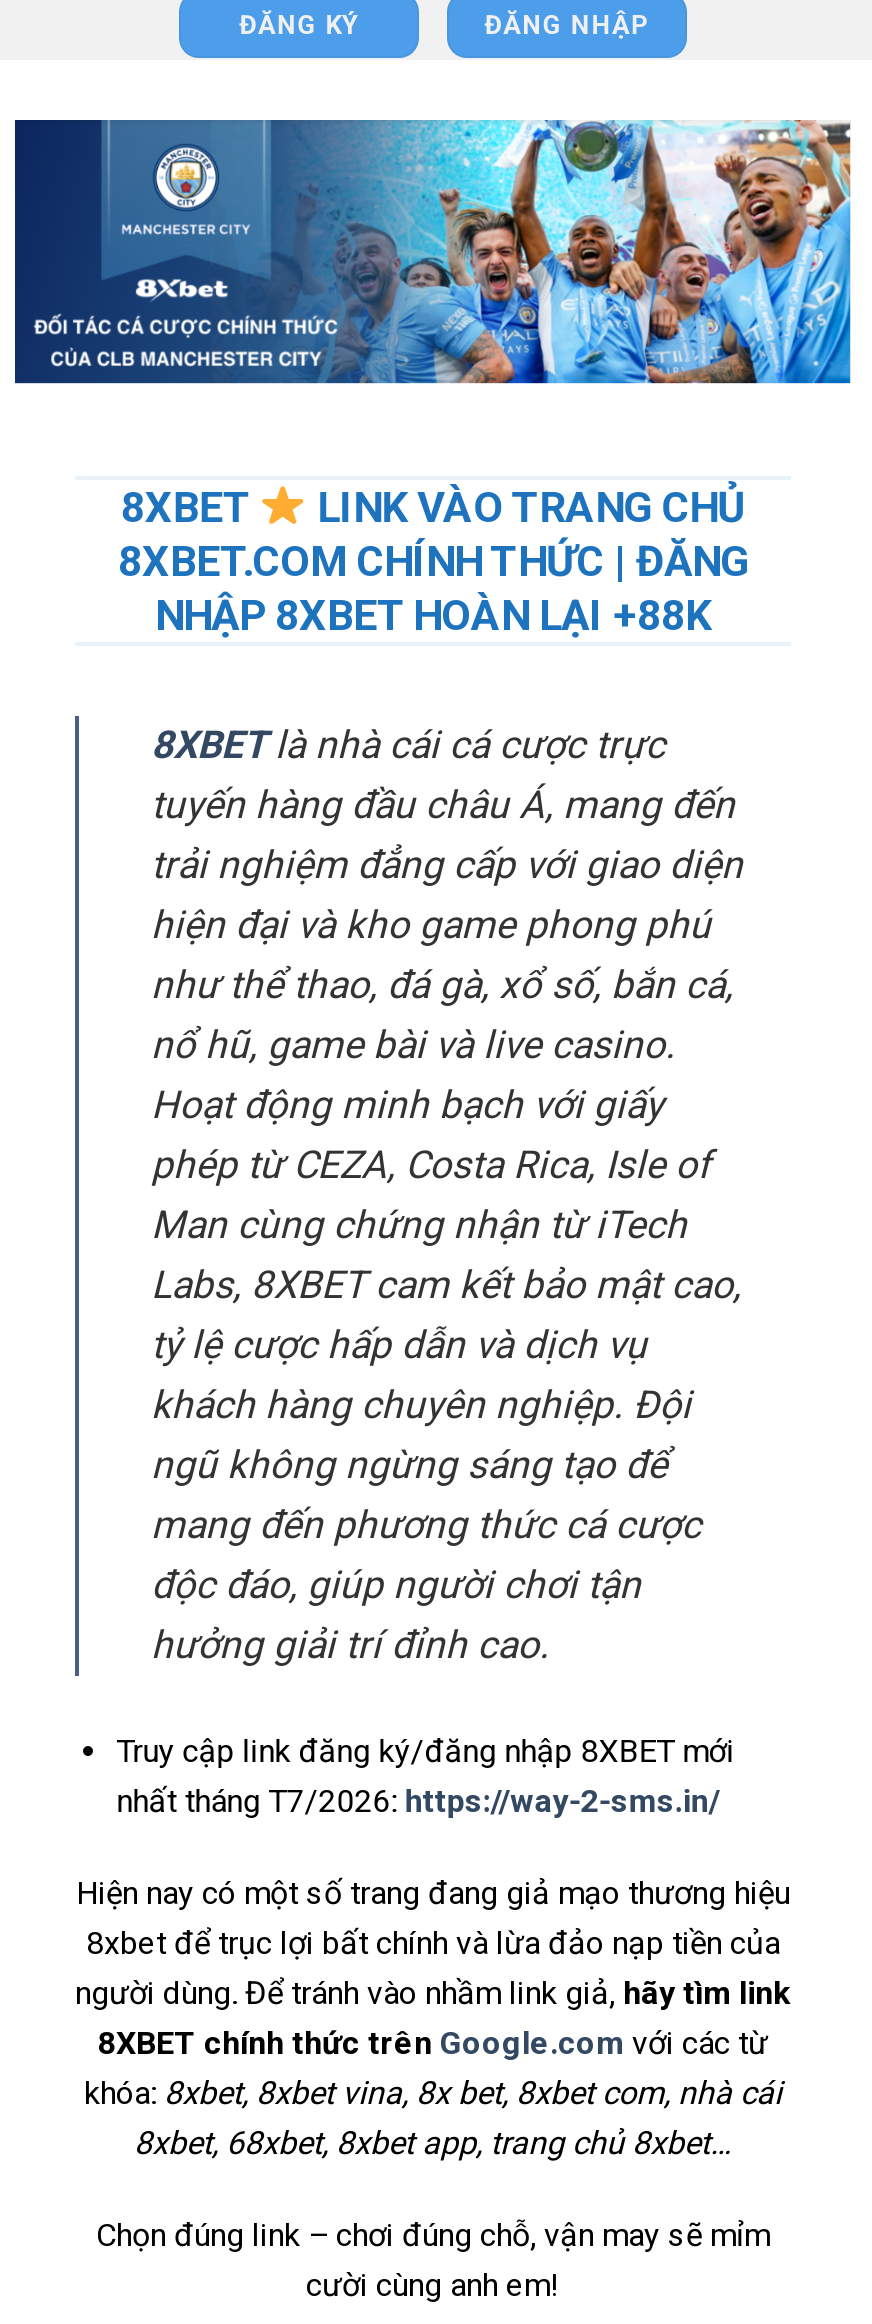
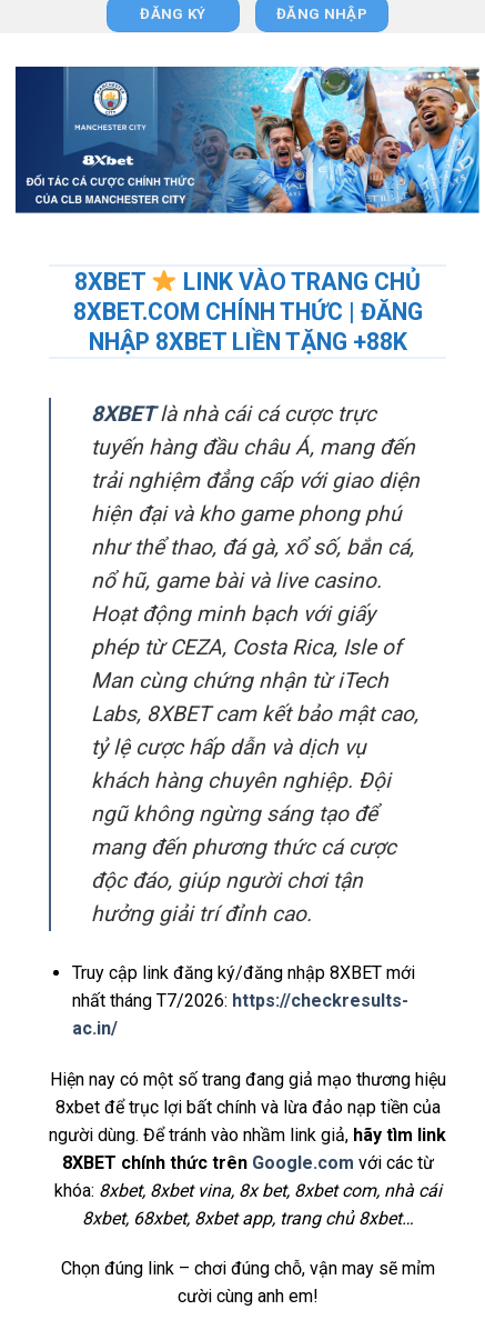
[155,590,711,640] NHẬP 8XBET HOÀN LẠI +88K -> [88,327,407,355] NHẬP 8XBET LIỀN TẶNG +88K
[117,1782,721,1820] nhất tháng T7/2026: https://way-2-sms.in/ -> [72,990,408,1039] nhất tháng T7/2026: https://checkresults- | ac.in/

